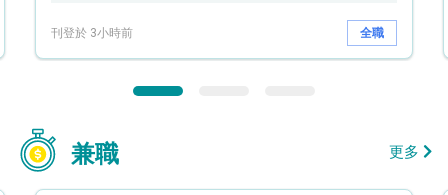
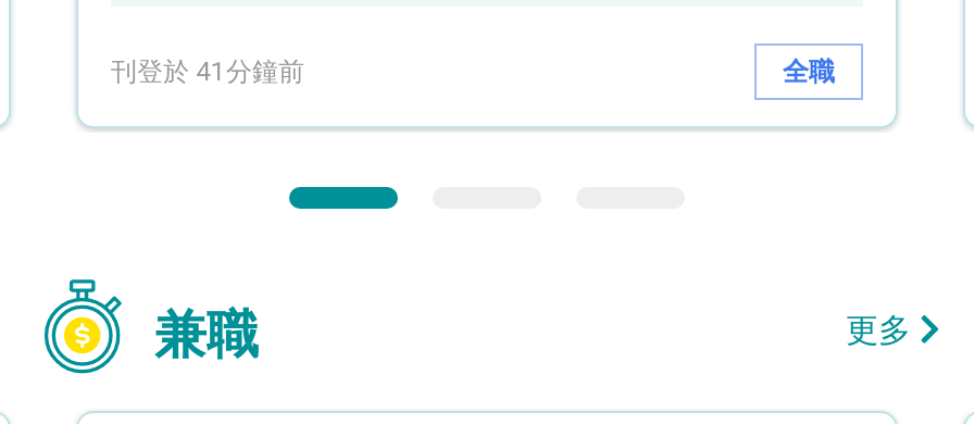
[51,25,133,39] 刊登於 3小時前 -> [111,55,304,86] 刊登於 41分鐘前

